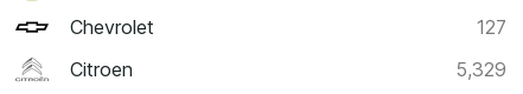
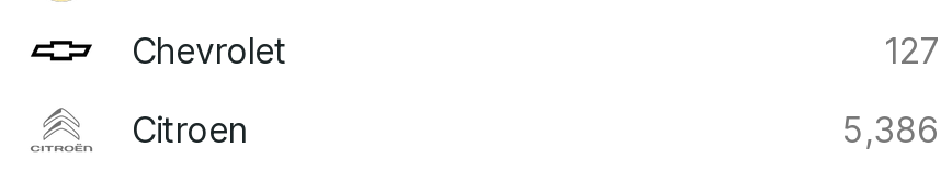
[455,57,506,80] 5,329 -> [842,106,939,150] 5,386

